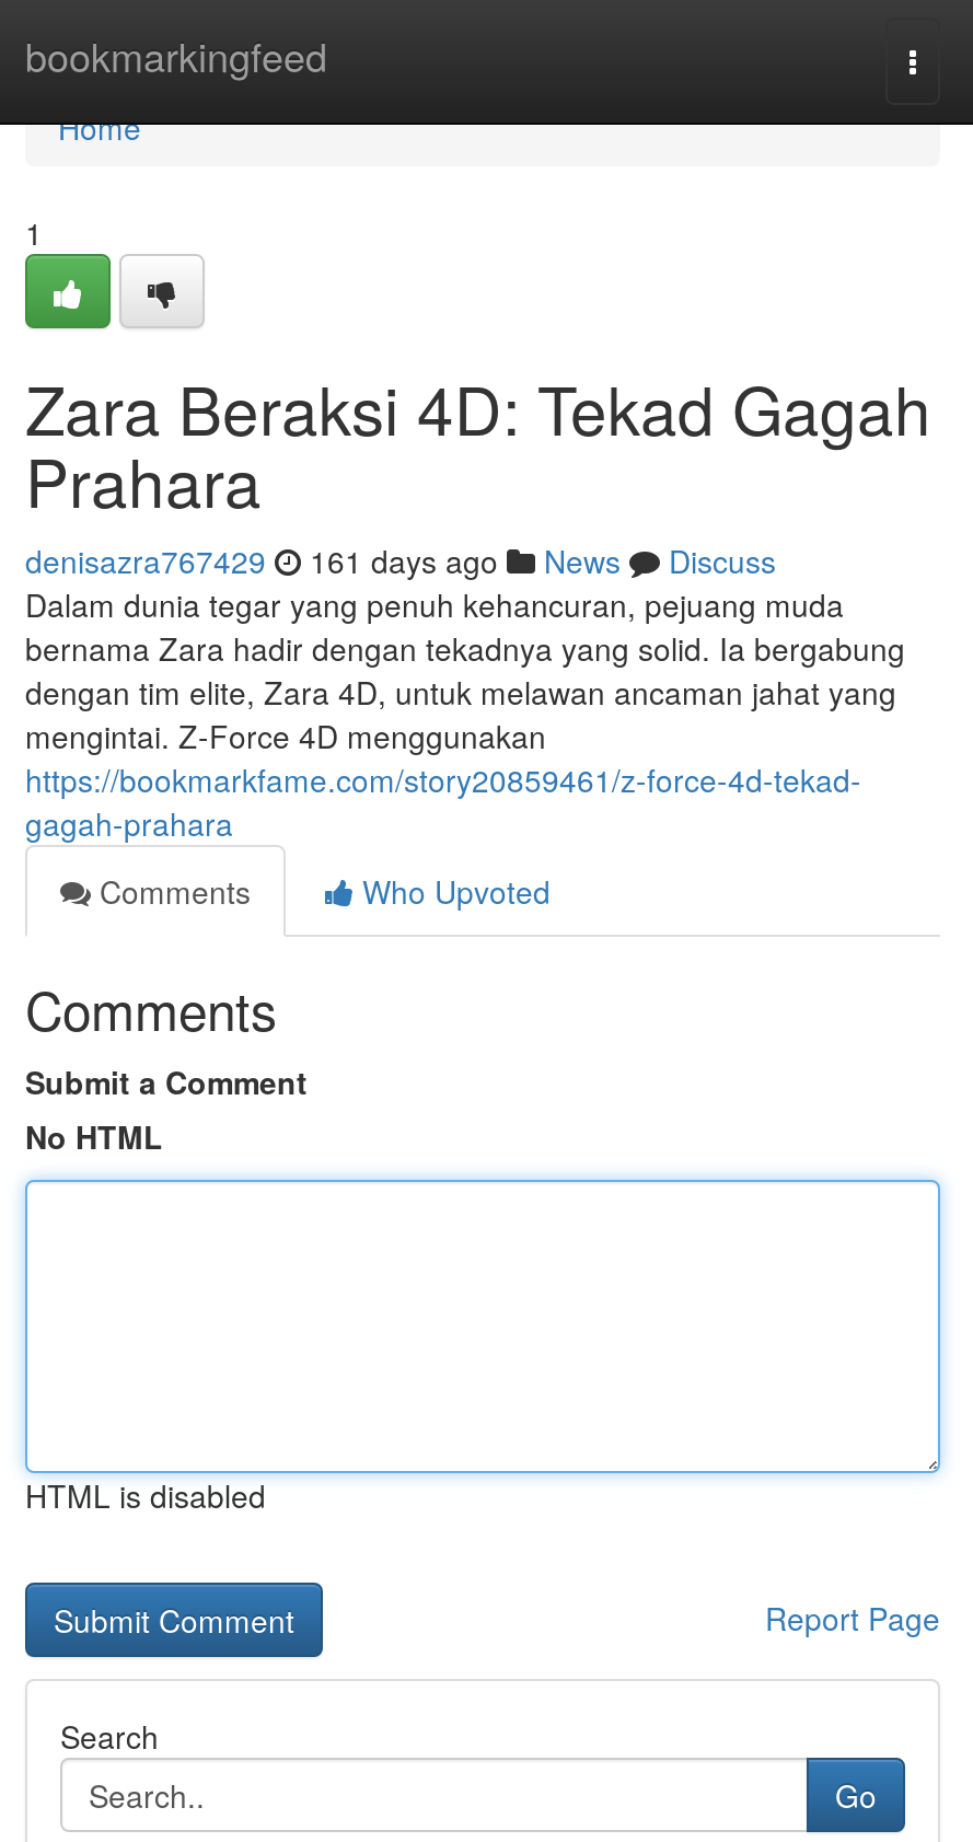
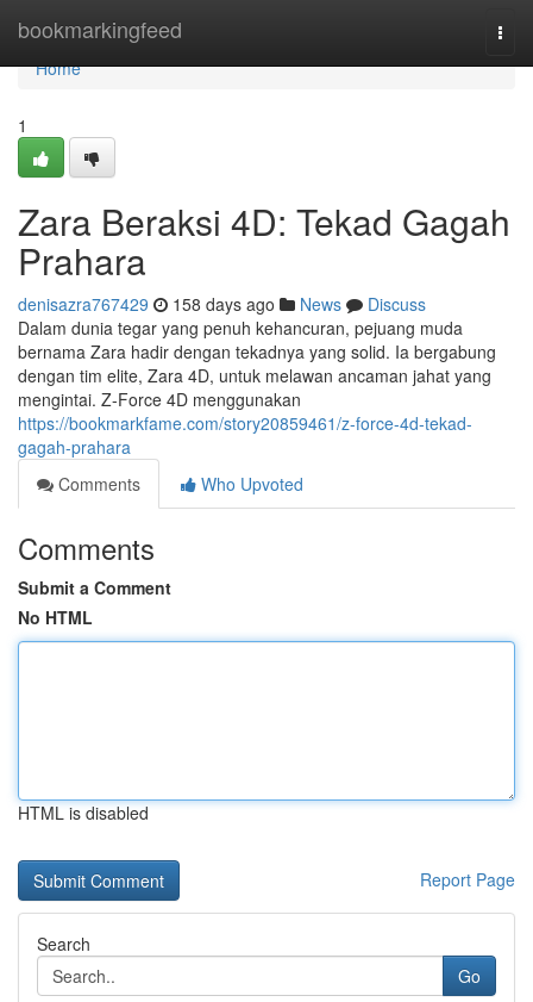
[25,538,776,582] denisazra767429 161 days ago News Discuss -> [18,292,426,316] denisazra767429 158 days ago News Discuss

